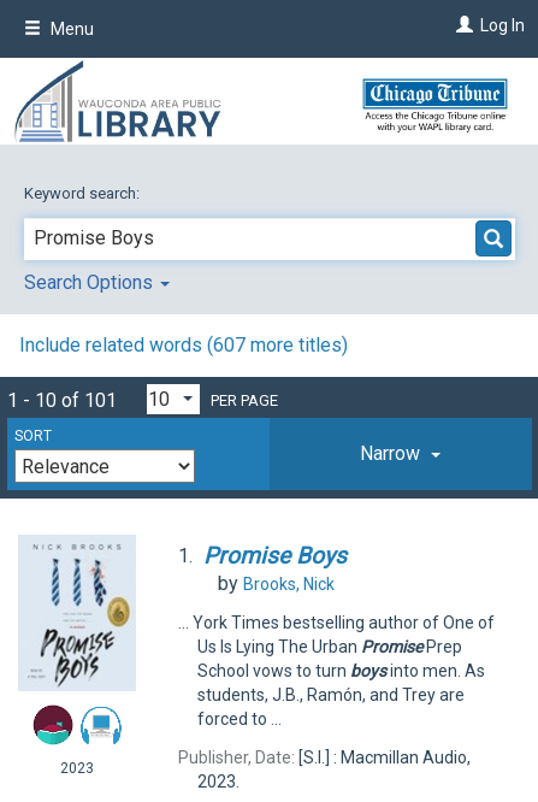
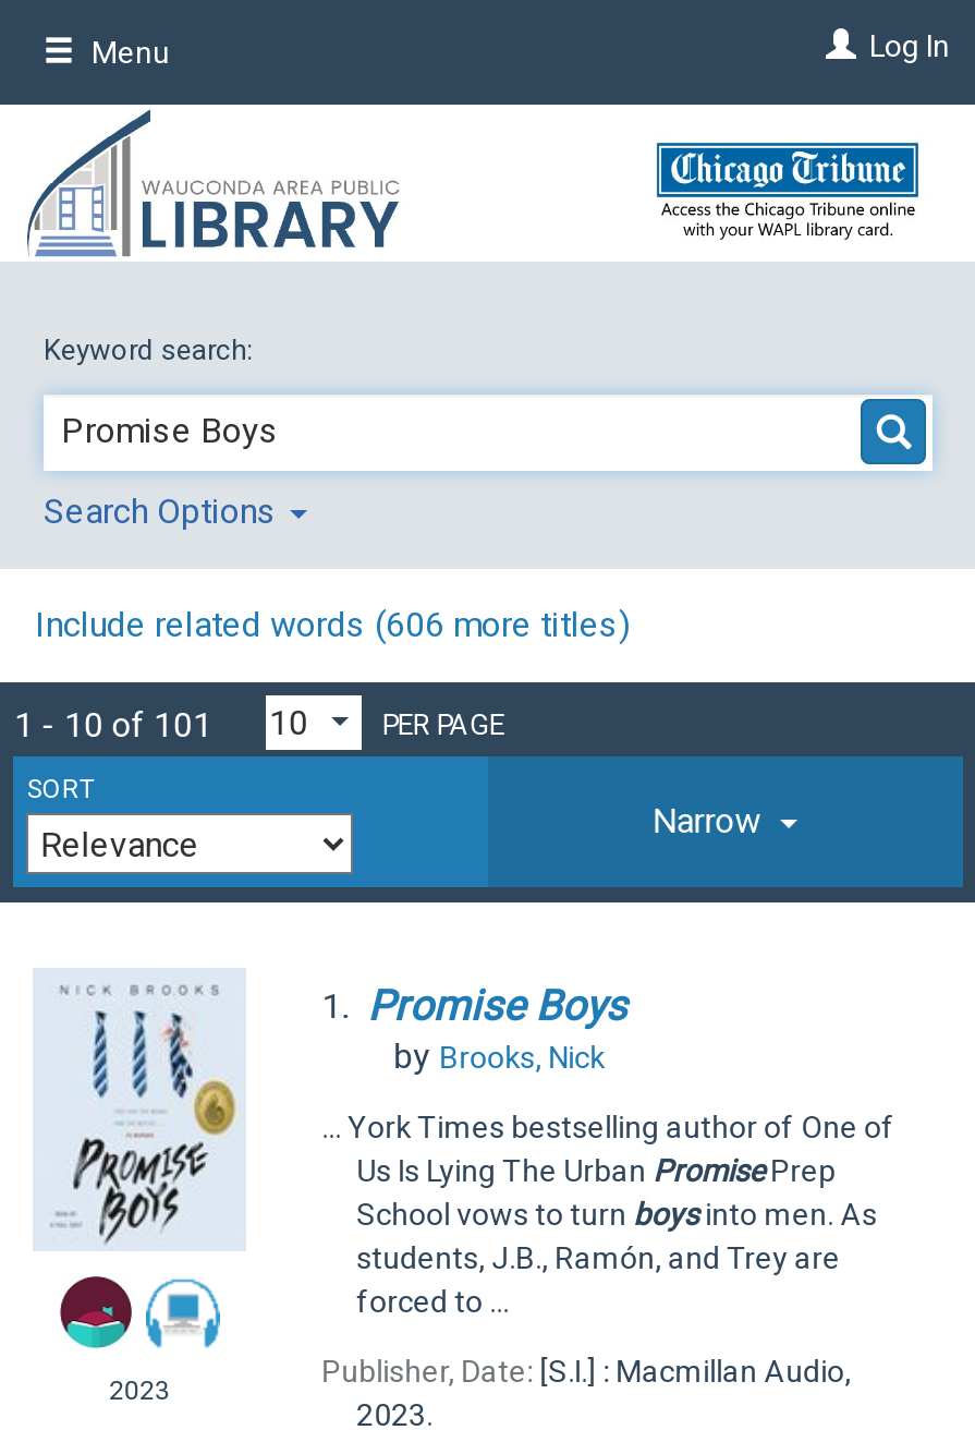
[19,334,348,356] Include related words (607 more titles) -> [35,604,630,645] Include related words (606 more titles)

